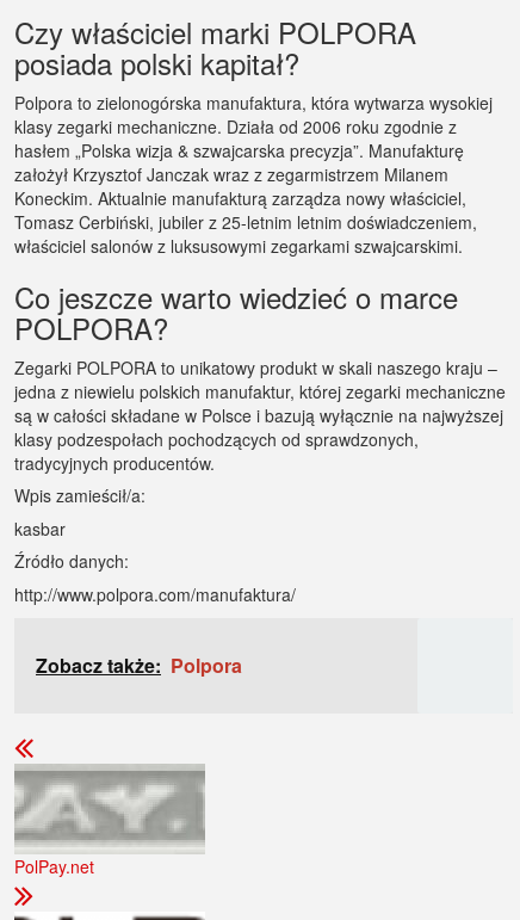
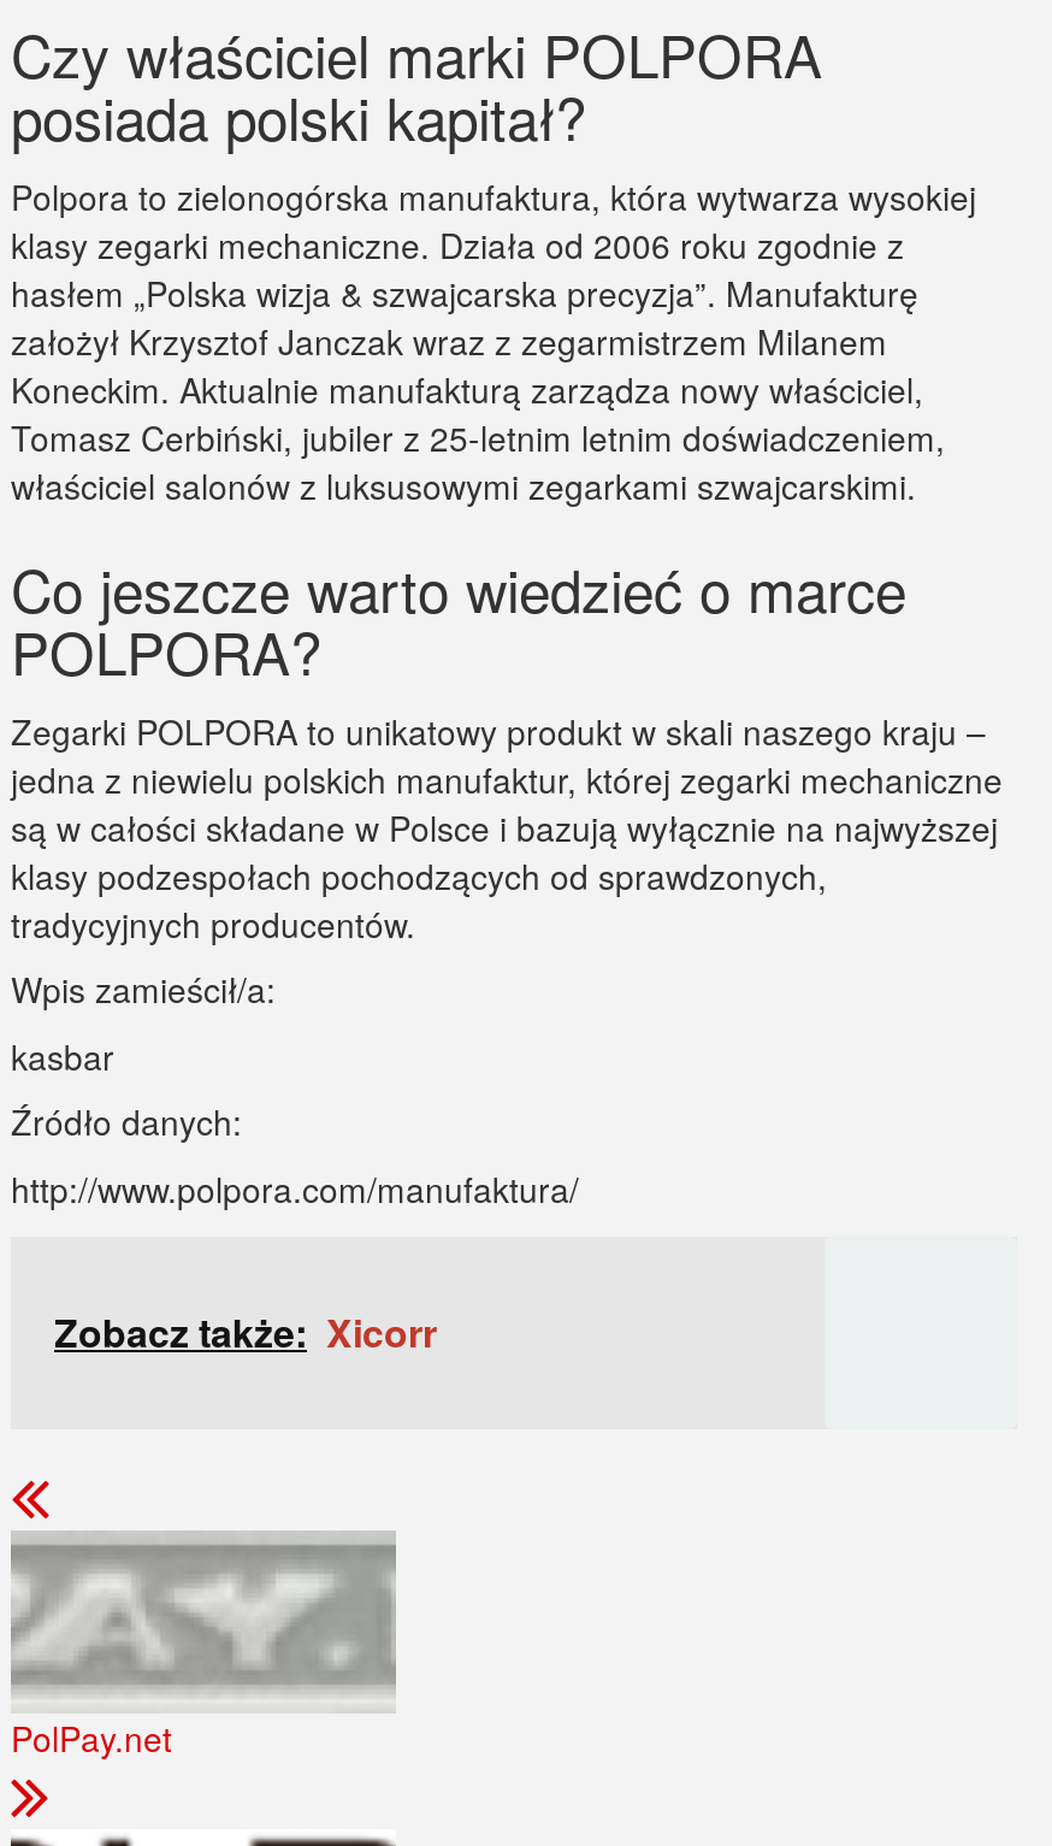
[36,652,242,679] Zobacz także: Polpora -> [54,1304,437,1360] Zobacz także: Xicorr

